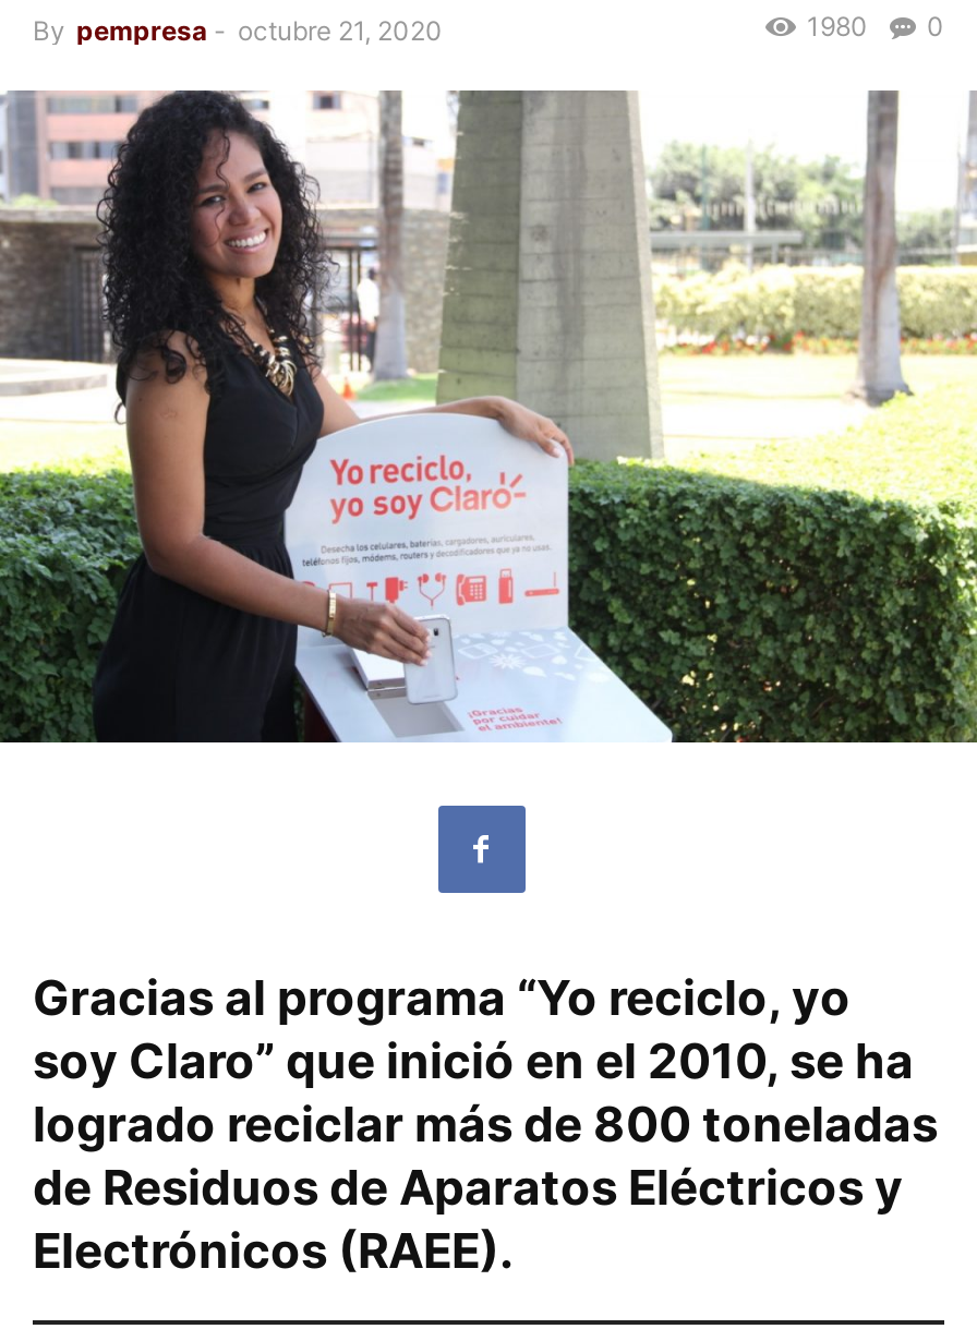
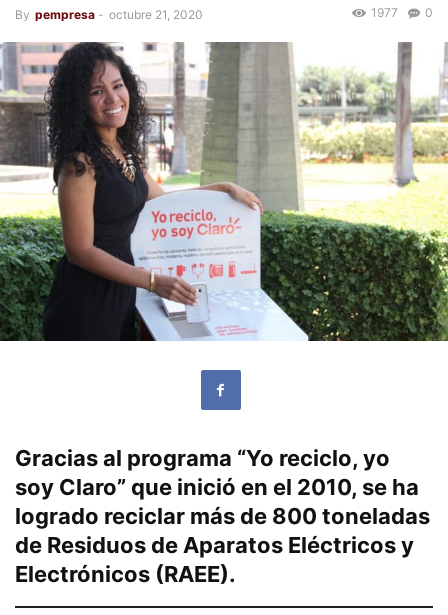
[807,10,944,43] 1980 0 -> [371,5,433,20] 1977 0

